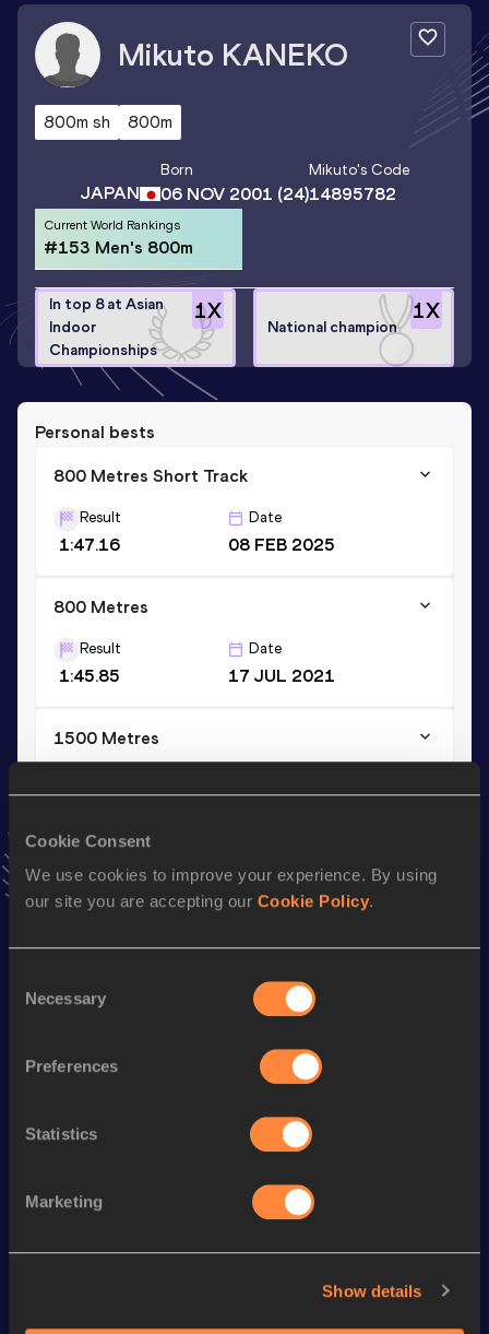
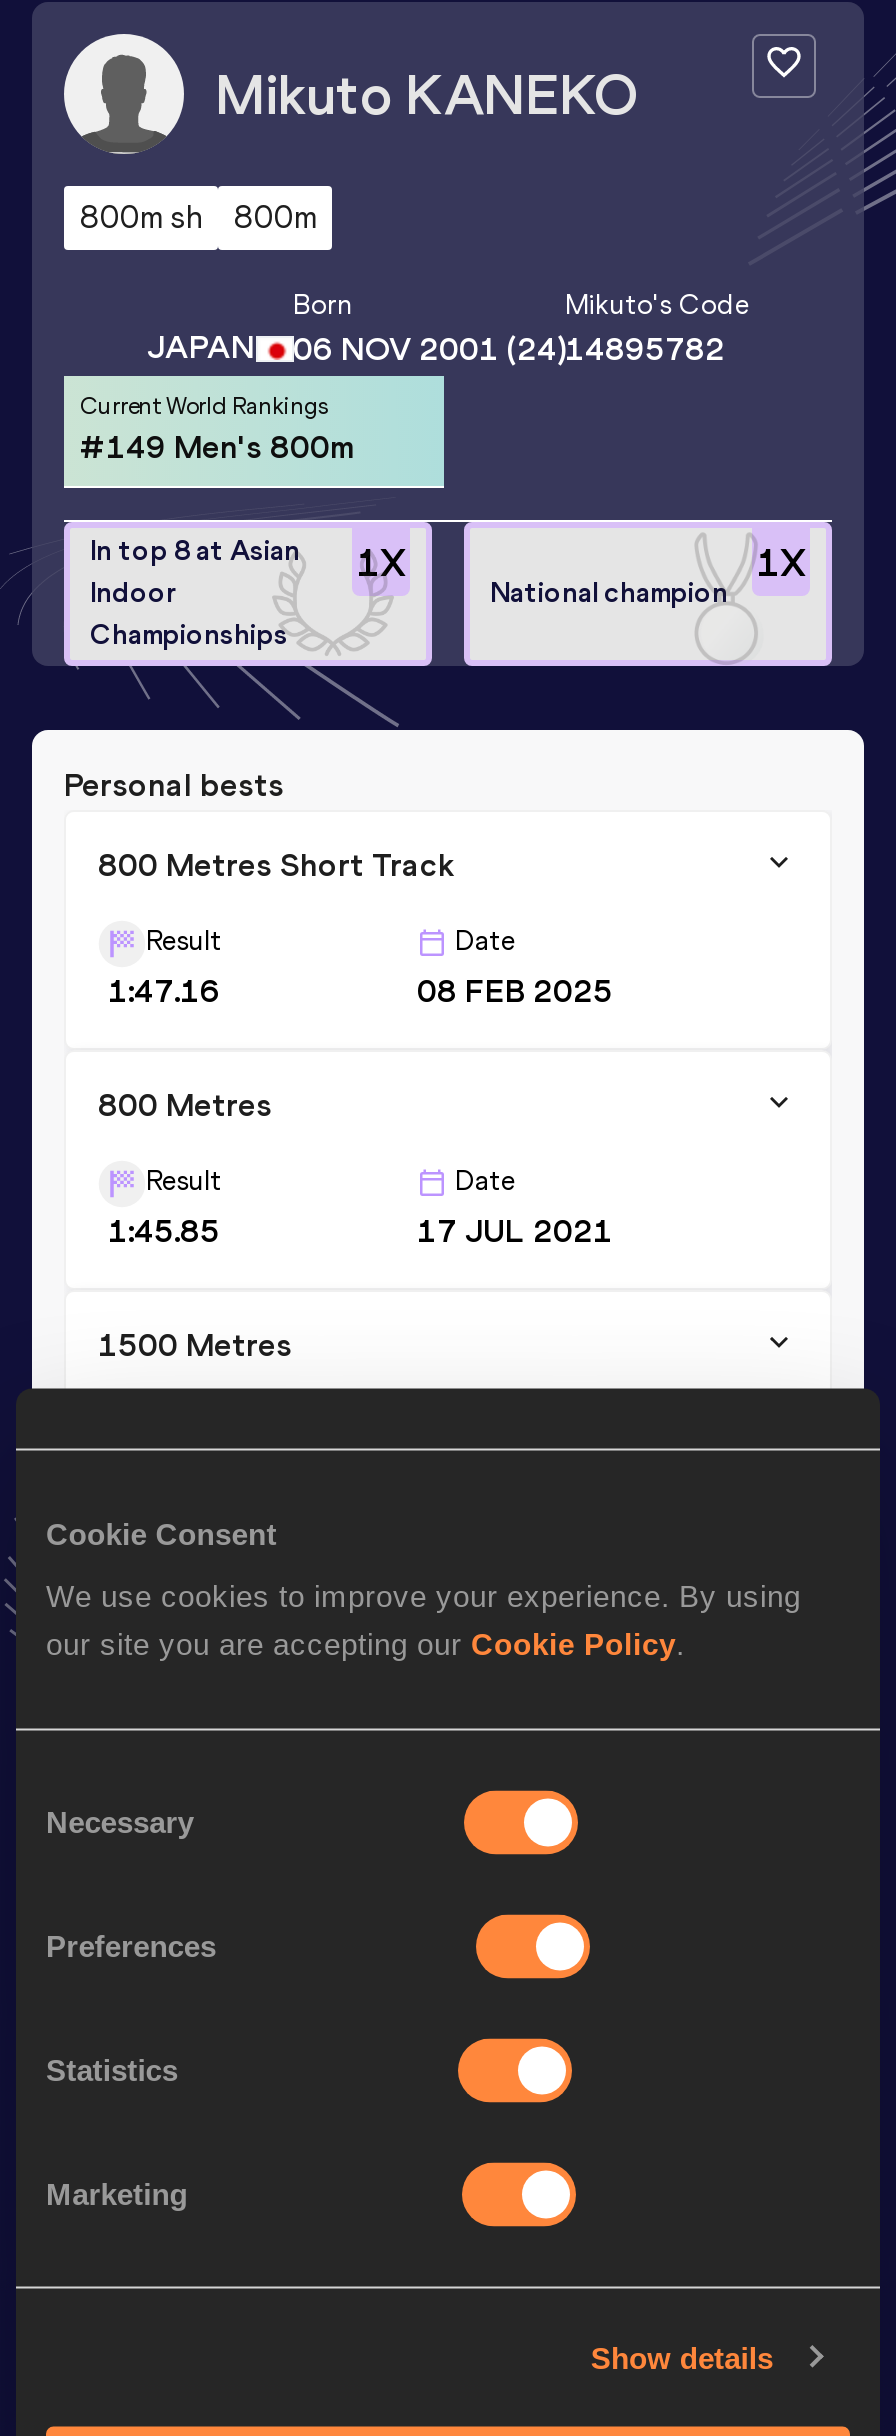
[44,237,193,258] #153 Men's 800m -> [80,428,354,466] #149 Men's 800m

